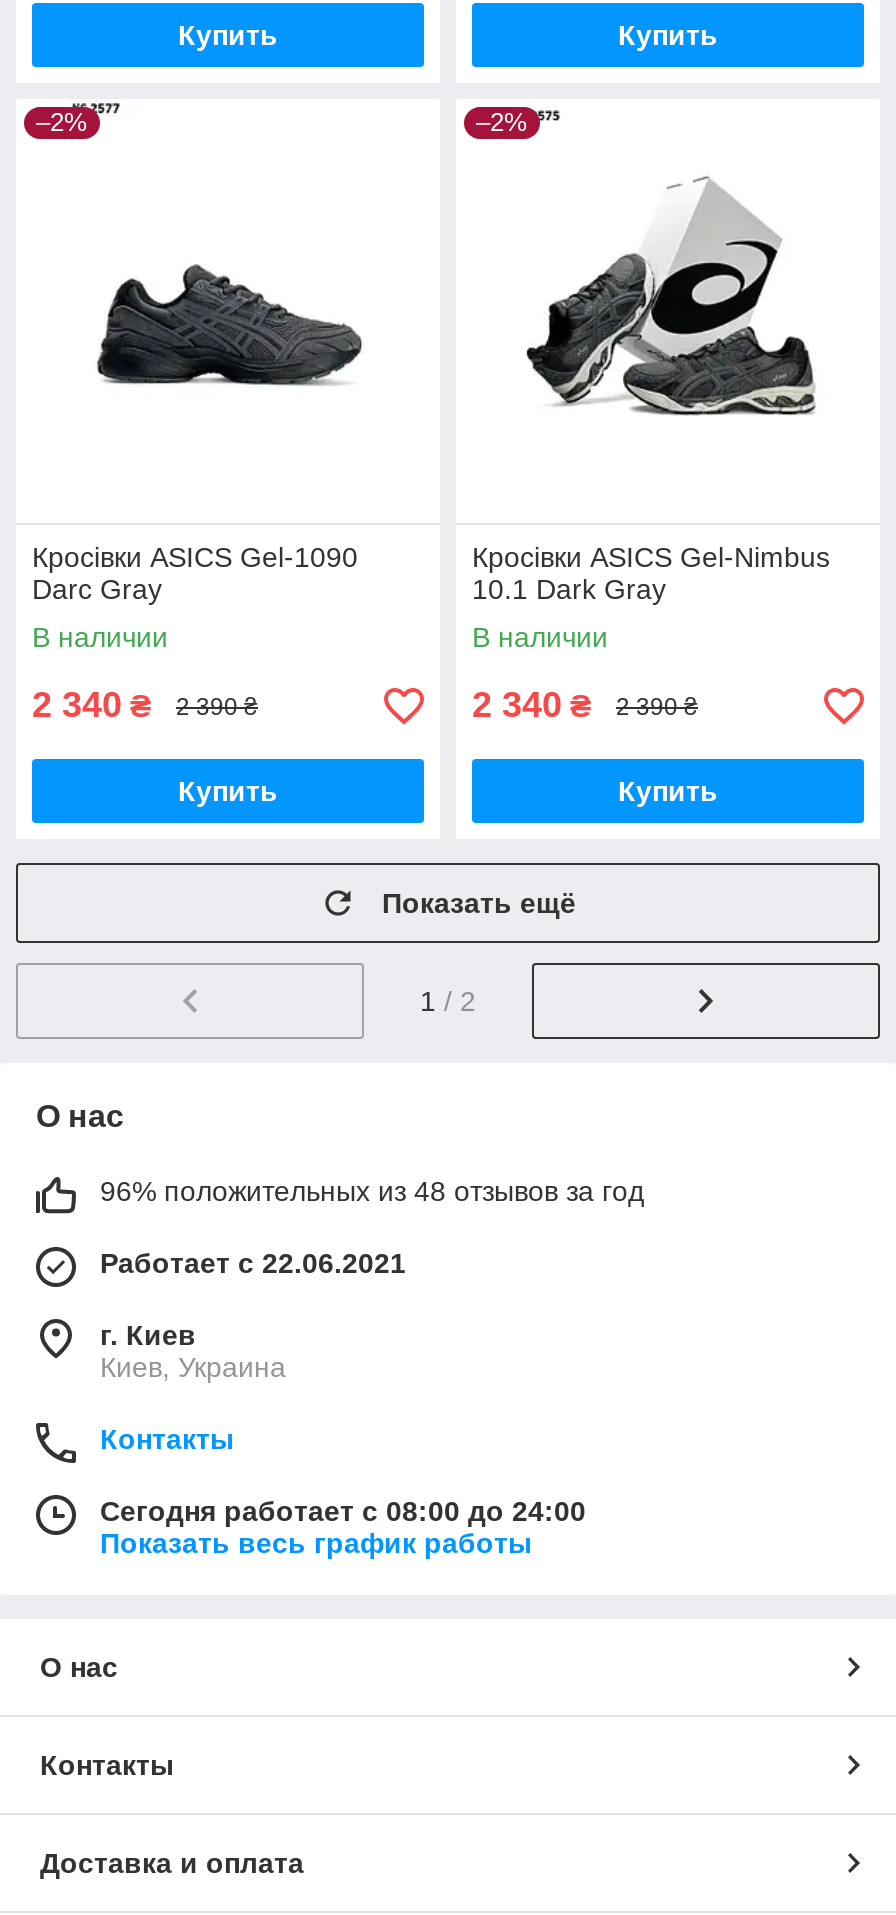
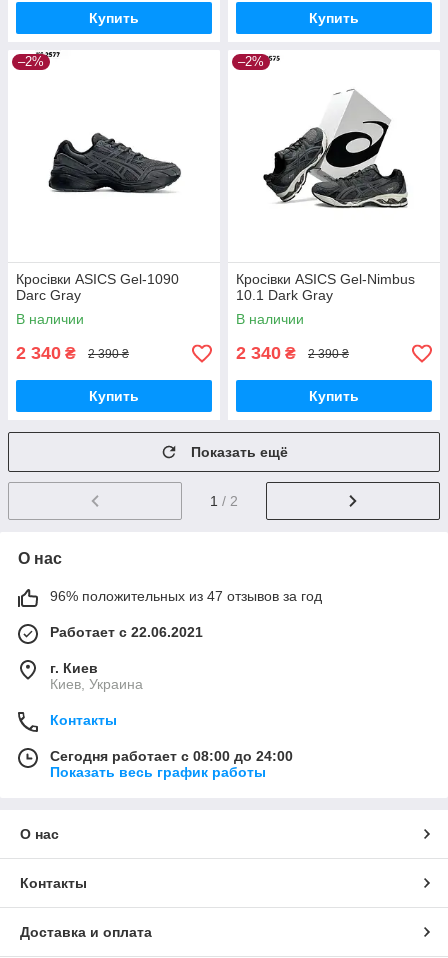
[100,1175,644,1207] 96% положительных из 48 отзывов за год -> [50,588,322,604] 96% положительных из 47 отзывов за год

